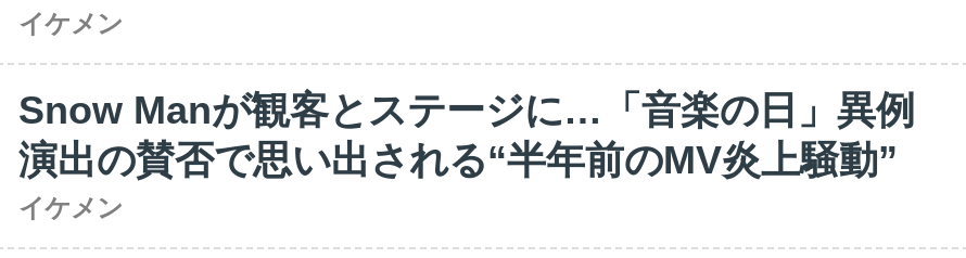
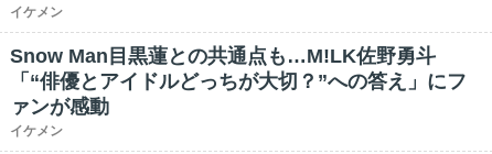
[18,89,915,182] Snow Manが観客とステージに…「音楽の日」異例 | 演出の賛否で思い出される“半年前のMV炎上騒動” -> [10,45,467,118] Snow Man目黒蓮との共通点も…M!LK佐野勇斗 | 「“俳優とアイドルどっちが大切？”への答え」にフ | ァンが感動

